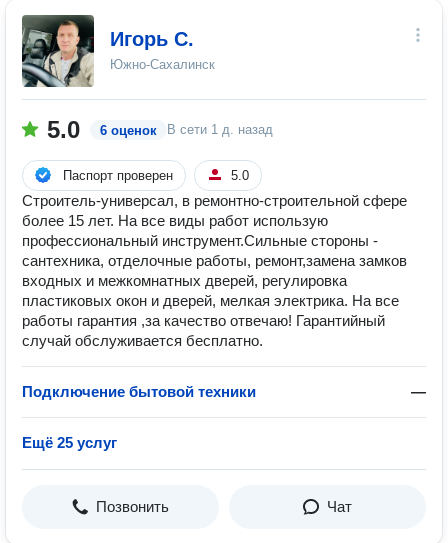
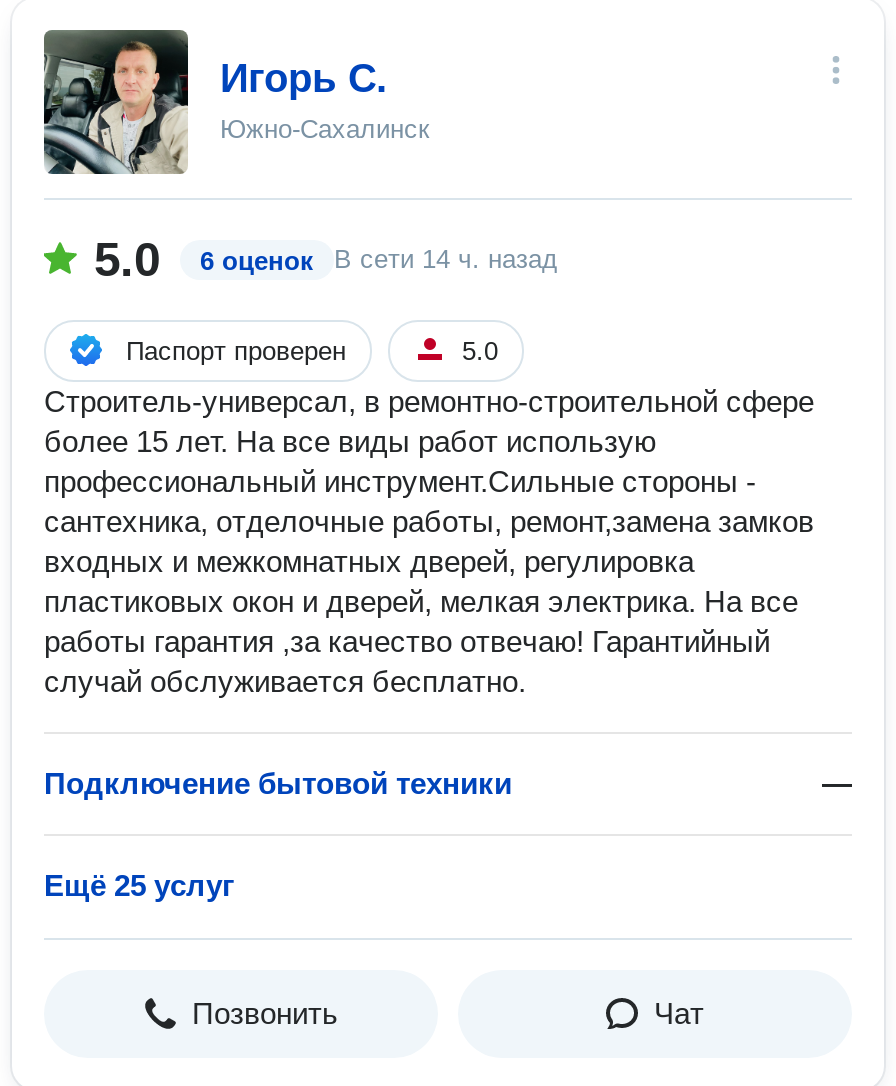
[47,116,273,143] 5.0 6 оценок В сети 1 д. назад -> [94,232,558,286] 5.0 6 оценок В сети 14 ч. назад

